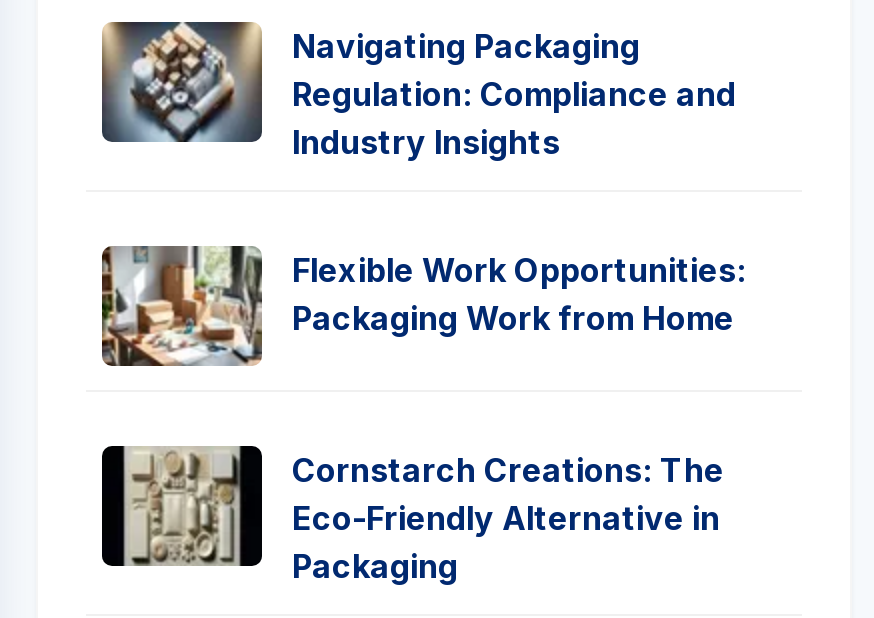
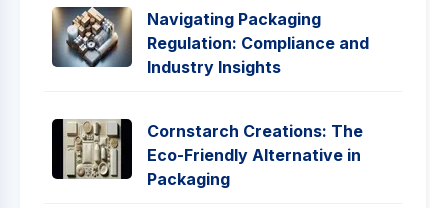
[102,246,746,368] [image] | Flexible Work Opportunities: | Packaging Work from Home -> none

